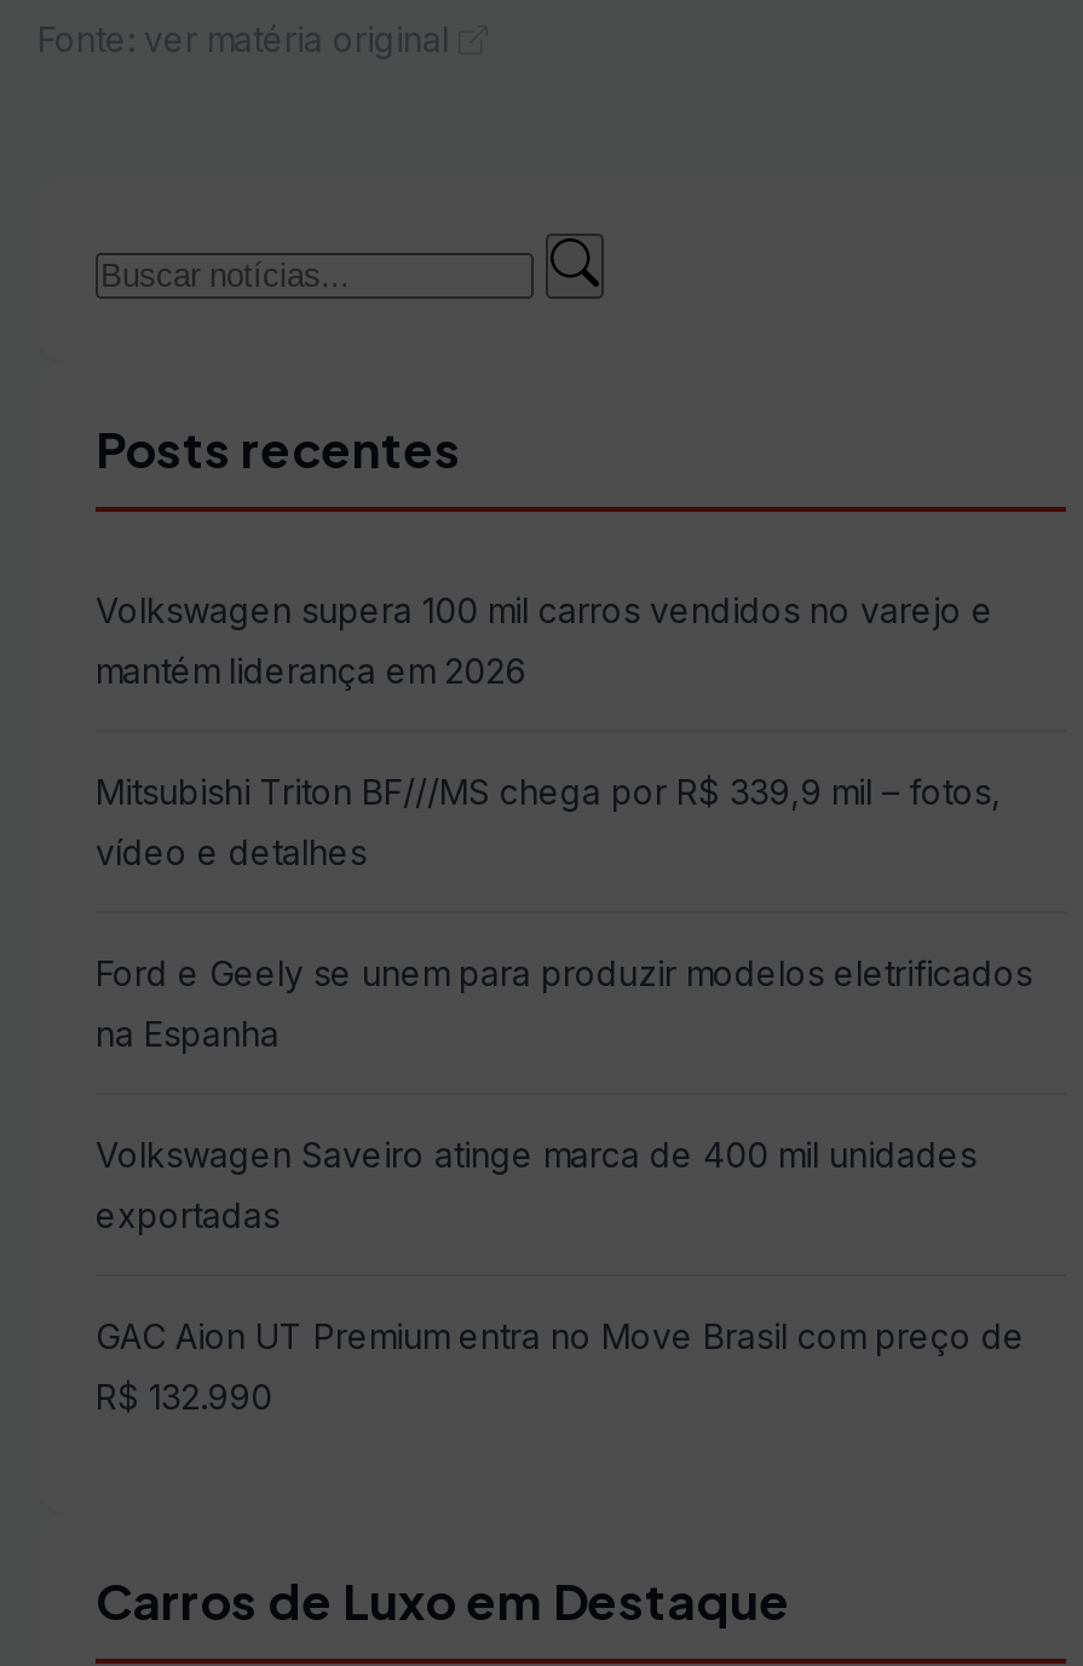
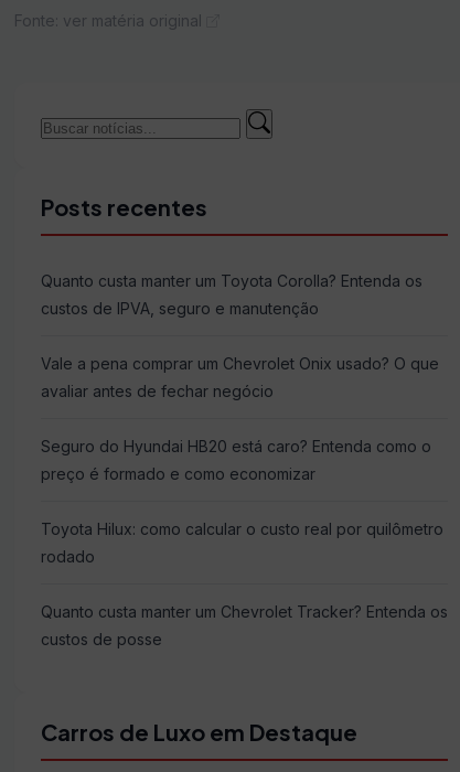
[96,589,993,630] Volkswagen supera 100 mil carros vendidos no varejo e -> [41,271,422,290] Quanto custa manter um Toyota Corolla? Entenda os
[96,649,526,690] mantém liderança em 2026 -> [41,299,319,317] custos de IPVA, seguro e manutenção
[96,770,1001,811] Mitsubishi Triton BF///MS chega por R$ 339,9 mil – fotos, -> [41,354,439,373] Vale a pena comprar um Chevrolet Onix usado? O que
[96,831,367,872] vídeo e detalhes -> [41,381,274,400] avaliar antes de fechar negócio
[96,952,1032,993] Ford e Geely se unem para produzir modelos eletrificados -> [41,437,431,455] Seguro do Hyundai HB20 está caro? Entenda como o
[96,1012,280,1053] na Espanha -> [41,464,315,483] preço é formado e como economizar
[96,1133,977,1174] Volkswagen Saveiro atinge marca de 400 mil unidades -> [41,519,443,538] Toyota Hilux: como calcular o custo real por quilômetro
[96,1194,280,1235] exportadas -> [41,547,95,566] rodado
[96,1315,1025,1356] GAC Aion UT Premium entra no Move Brasil com preço de -> [41,602,448,621] Quanto custa manter um Chevrolet Tracker? Entenda os
[96,1375,272,1416] R$ 132.990 -> [41,630,162,648] custos de posse

